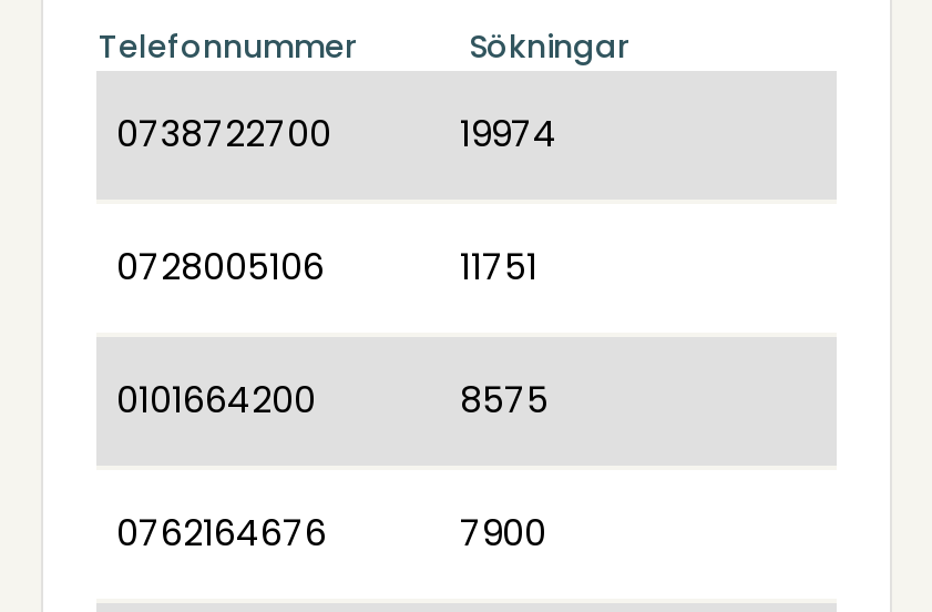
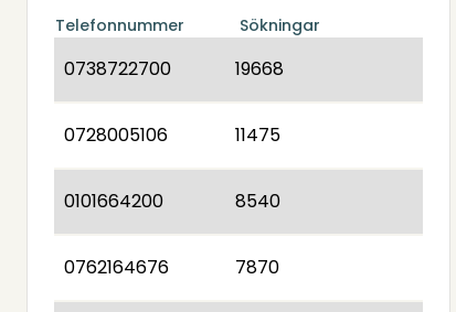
[460,109,557,160] 19974 -> [235,56,284,82] 19668
[460,242,537,293] 11751 -> [235,122,280,148] 11475
[460,375,549,426] 8575 -> [235,189,280,214] 8540
[460,508,546,559] 7900 -> [235,255,279,280] 7870

